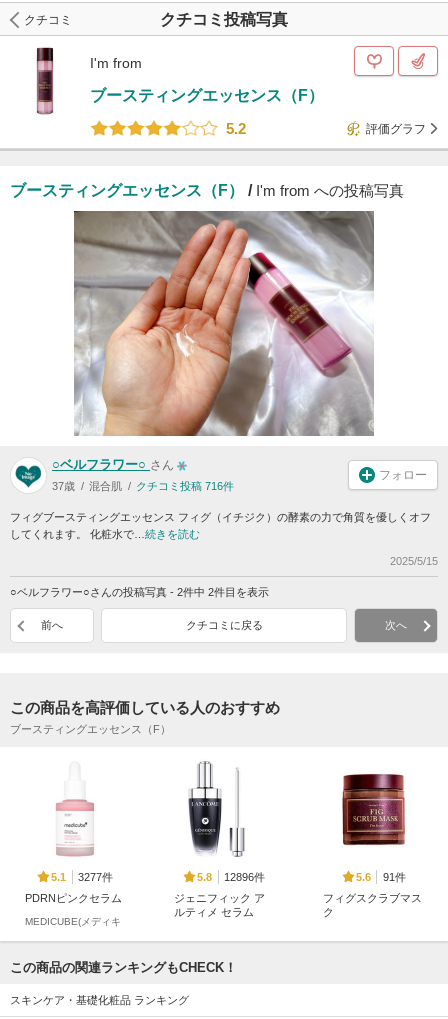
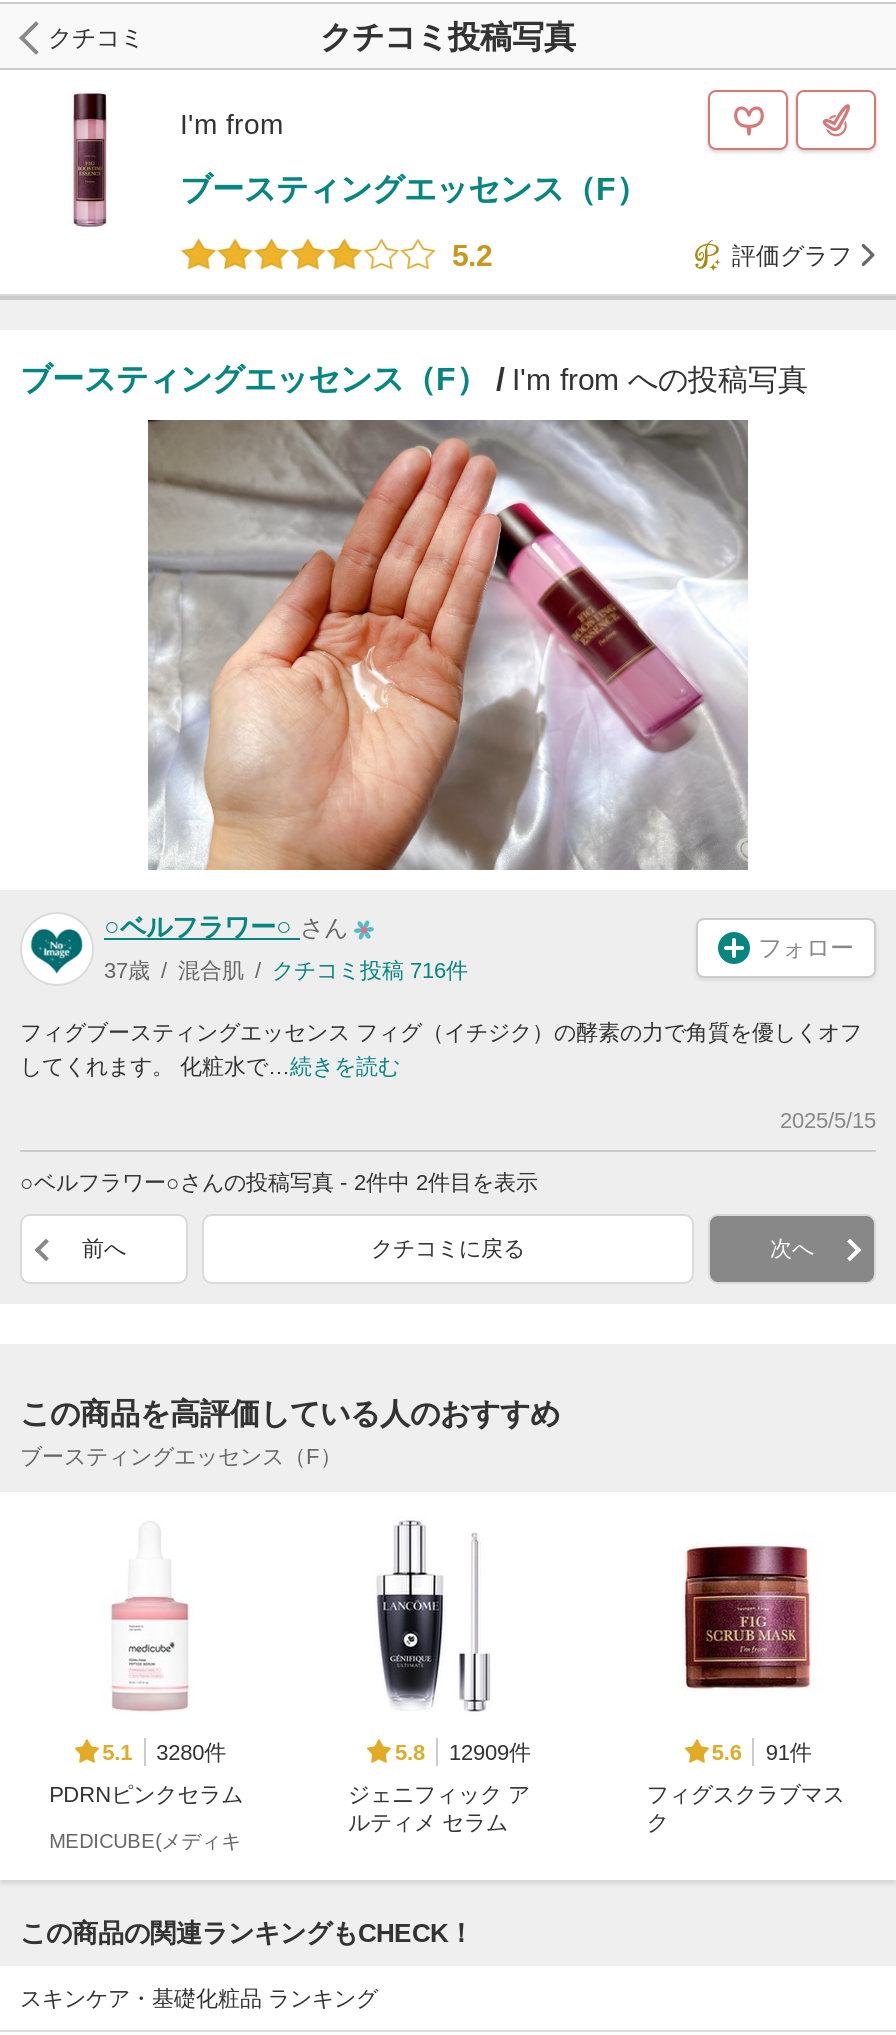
[51,870,113,883] 5.1 3277件 -> [102,1739,226,1764] 5.1 3280件
[197,870,265,883] 5.8 12896件 -> [395,1739,531,1764] 5.8 12909件

